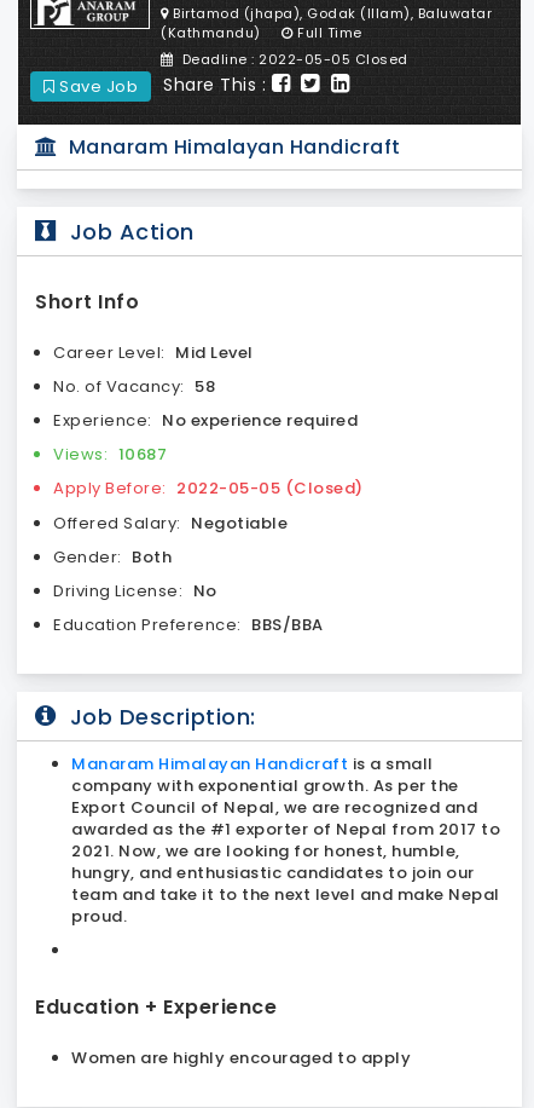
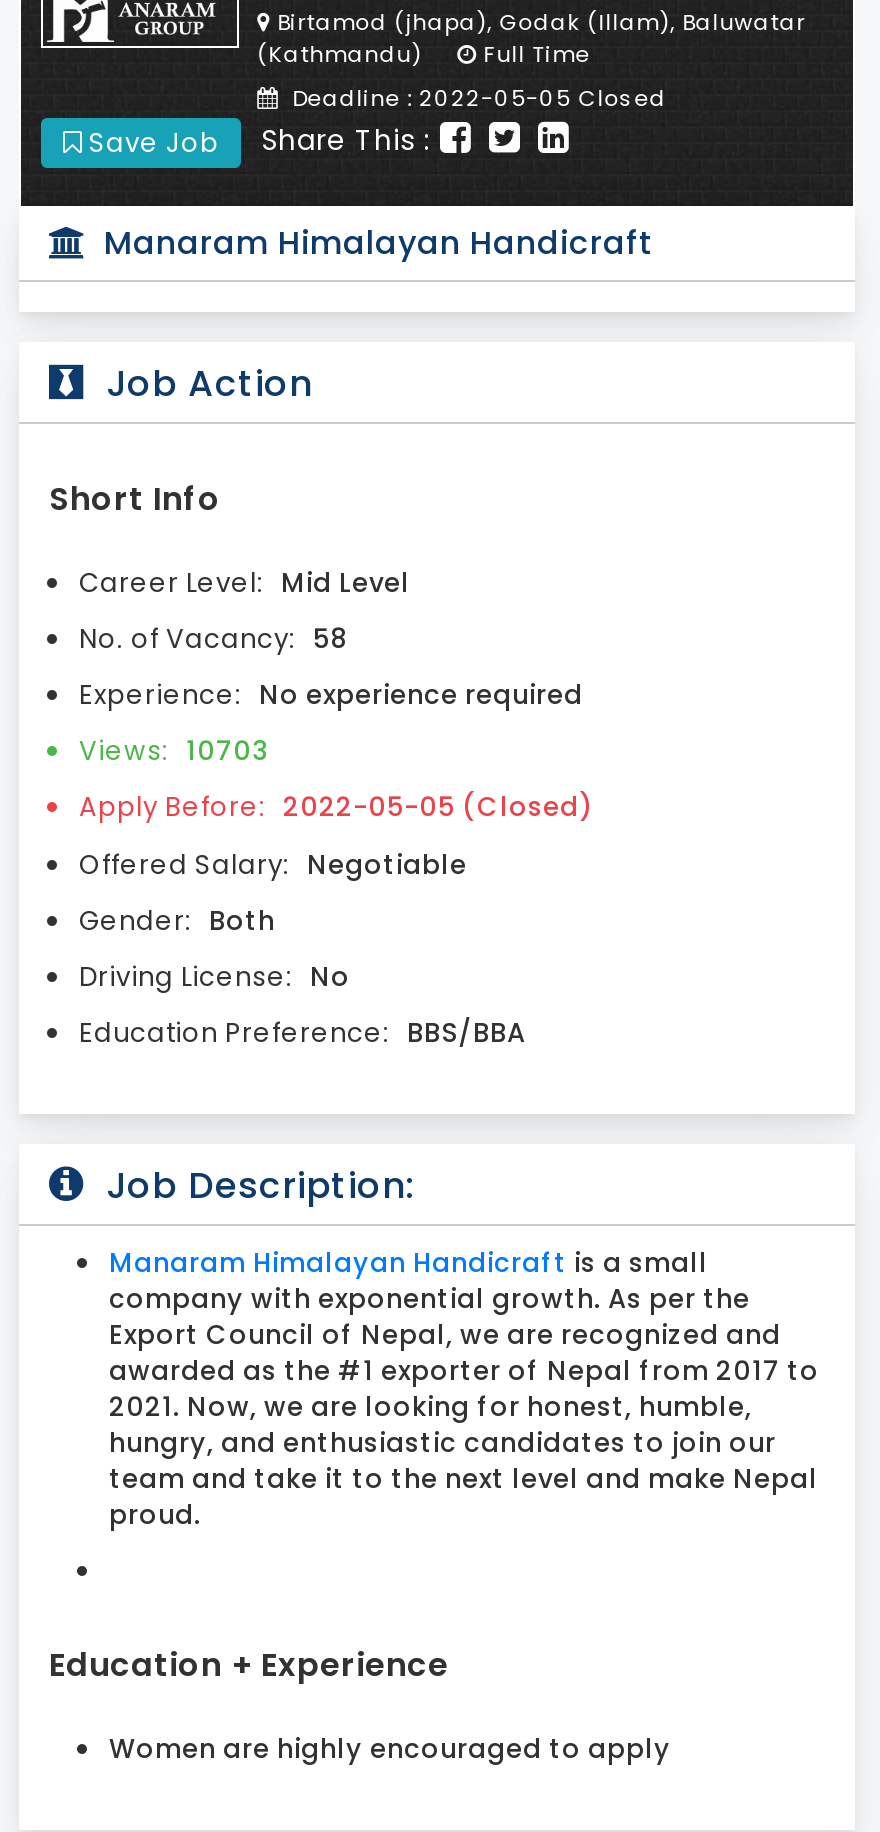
[53,443,167,466] Views: 10687 -> [79,732,269,770] Views: 10703

